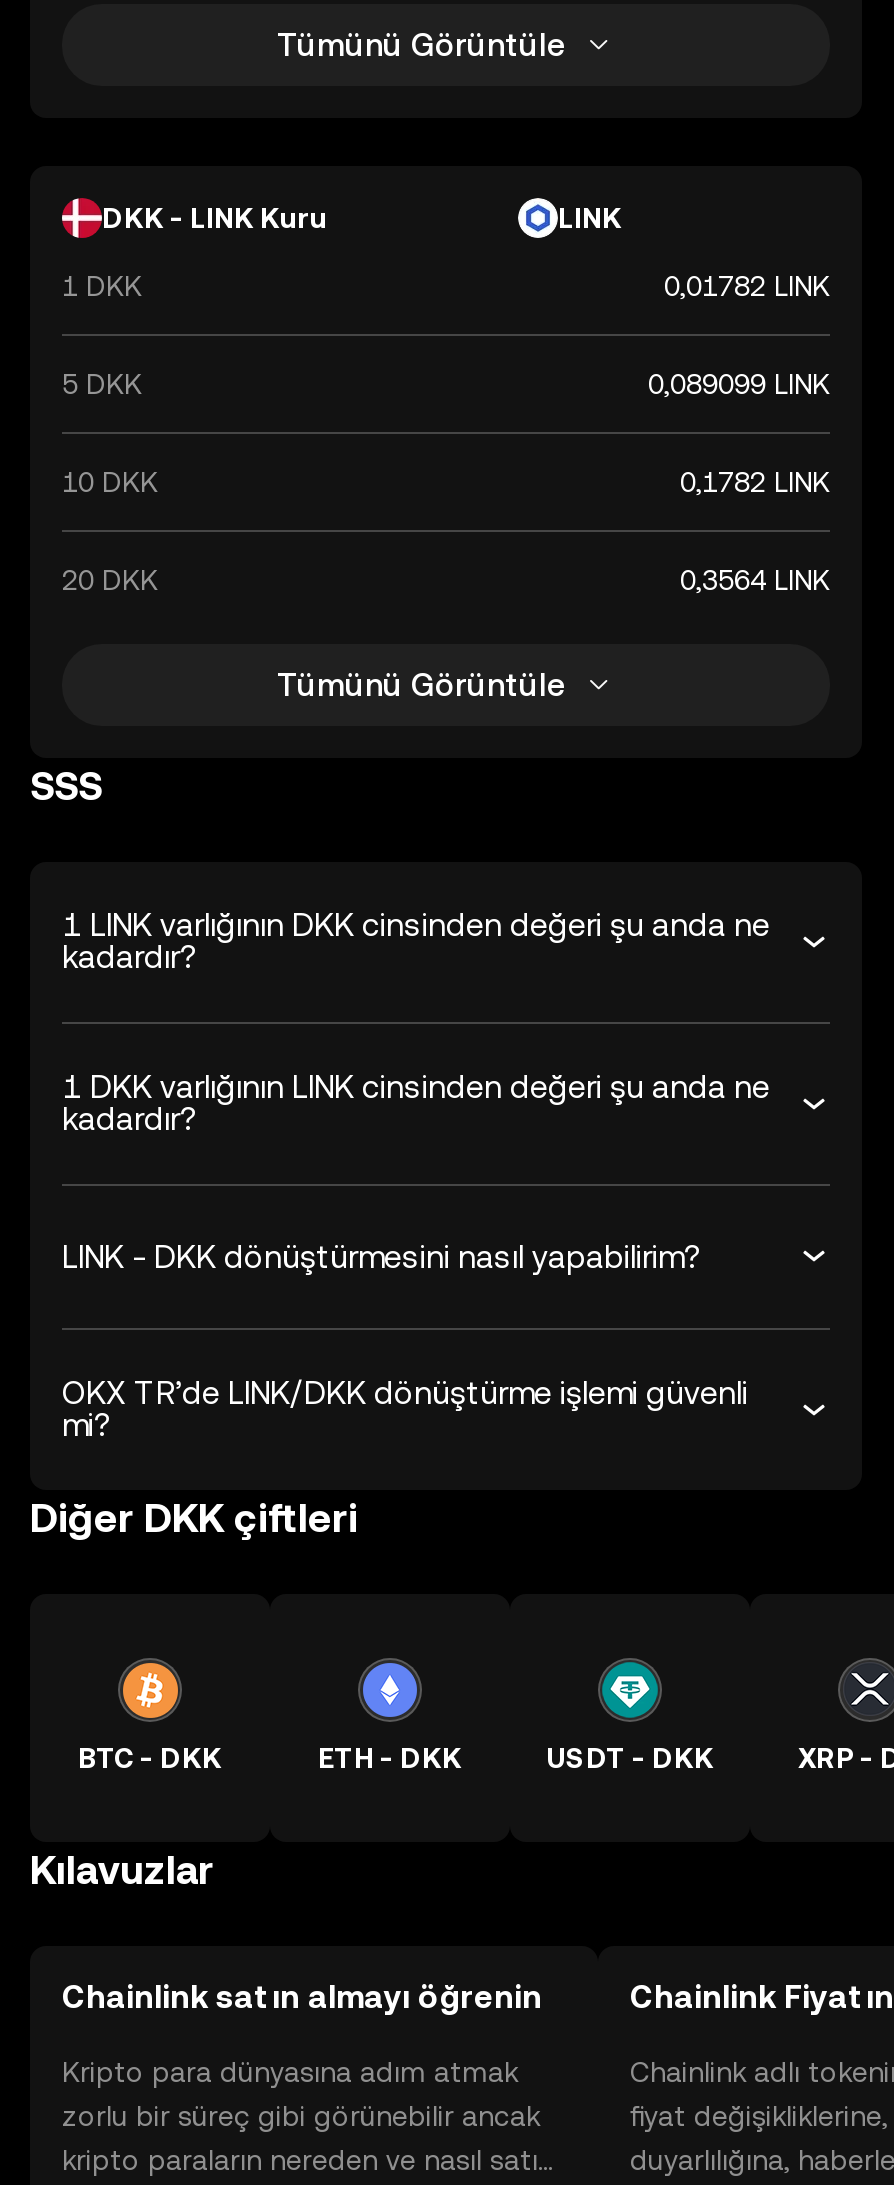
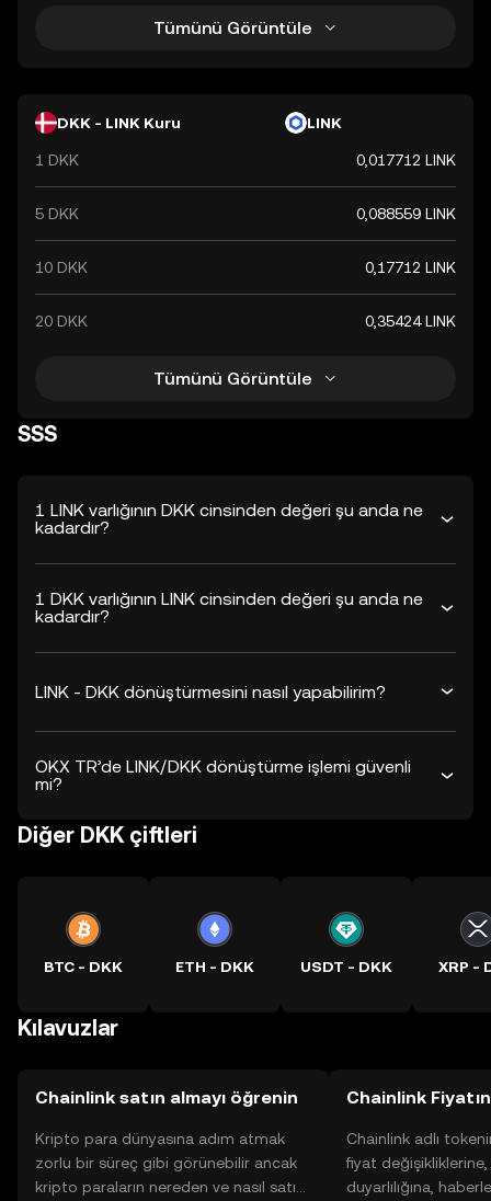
[664,270,830,302] 0,01782 LINK -> [356,151,456,169] 0,017712 LINK
[648,368,830,400] 0,089099 LINK -> [356,205,456,222] 0,088559 LINK
[680,466,830,498] 0,1782 LINK -> [365,259,456,276] 0,17712 LINK
[680,564,830,596] 0,3564 LINK -> [365,312,456,330] 0,35424 LINK

